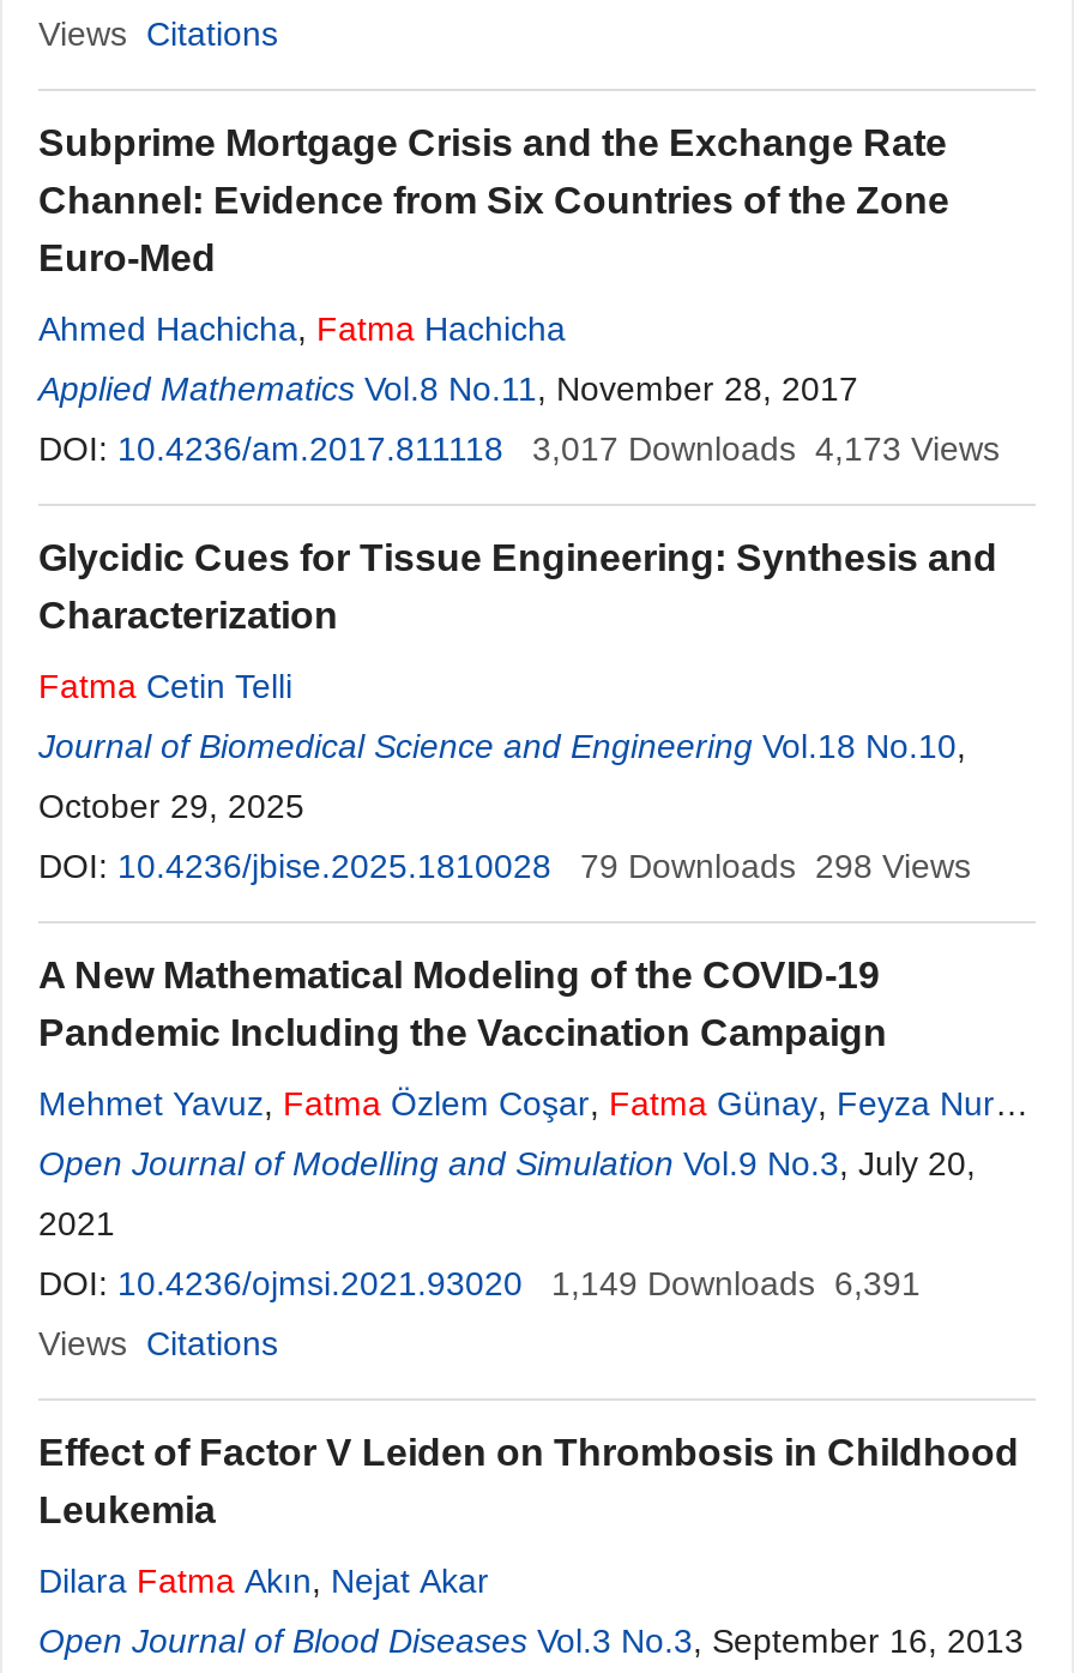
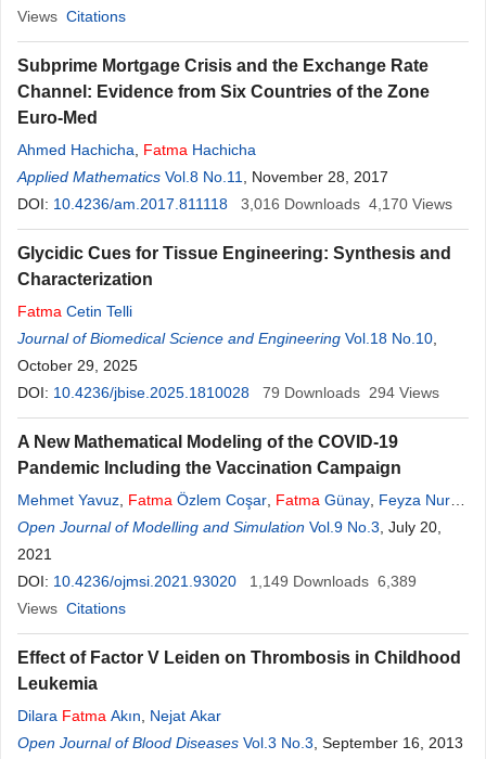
[532,429,1000,468] 3,017 Downloads 4,173 Views -> [241,195,452,213] 3,016 Downloads 4,170 Views
[580,847,971,885] 79 Downloads 298 Views -> [263,384,439,401] 79 Downloads 294 Views
[38,1264,921,1302] DOI: 10.4236/ojmsi.2021.93020 1,149 Downloads 6,391 -> [17,573,417,590] DOI: 10.4236/ojmsi.2021.93020 1,149 Downloads 6,389

